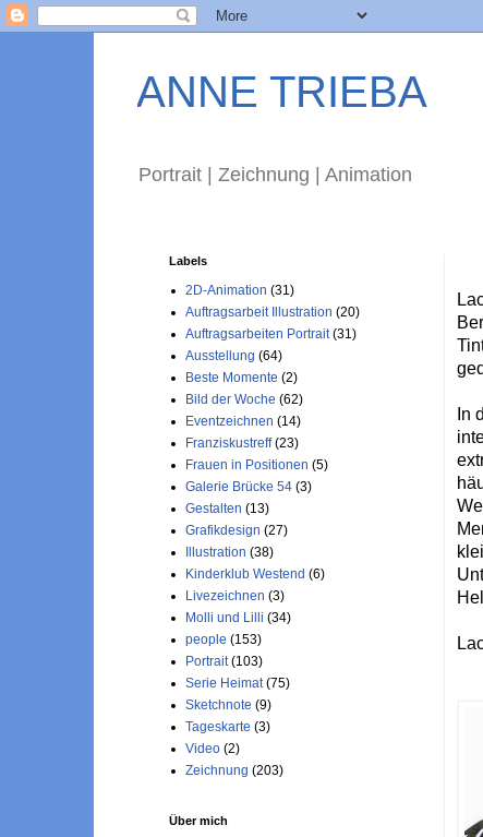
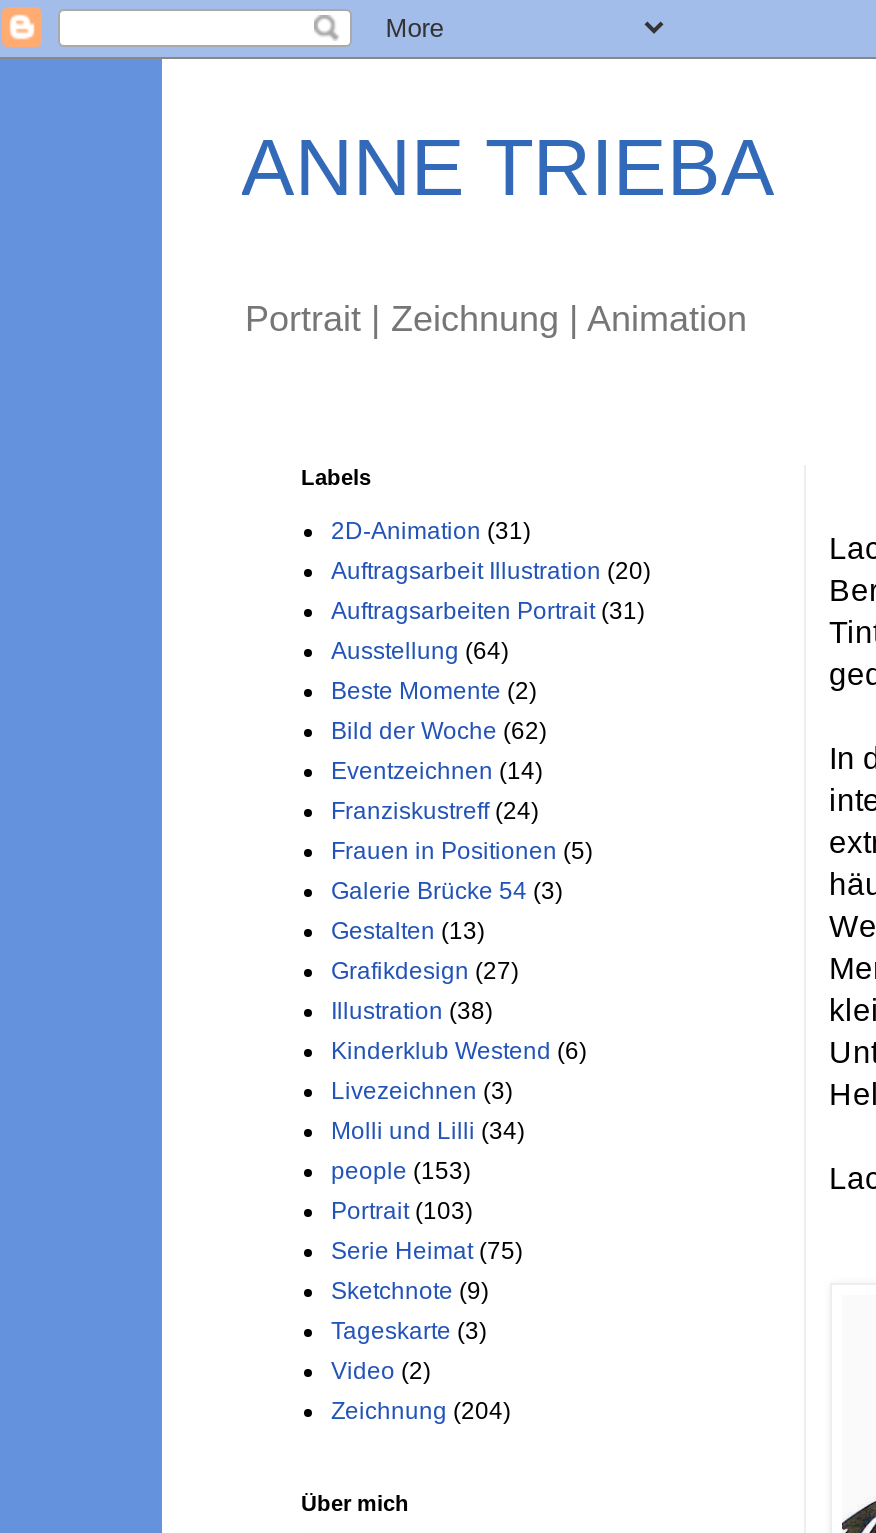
[186,435,299,451] Franziskustreff (23) -> [331,797,539,825] Franziskustreff (24)
[186,763,284,778] Zeichnung (203) -> [331,1397,511,1425] Zeichnung (204)

